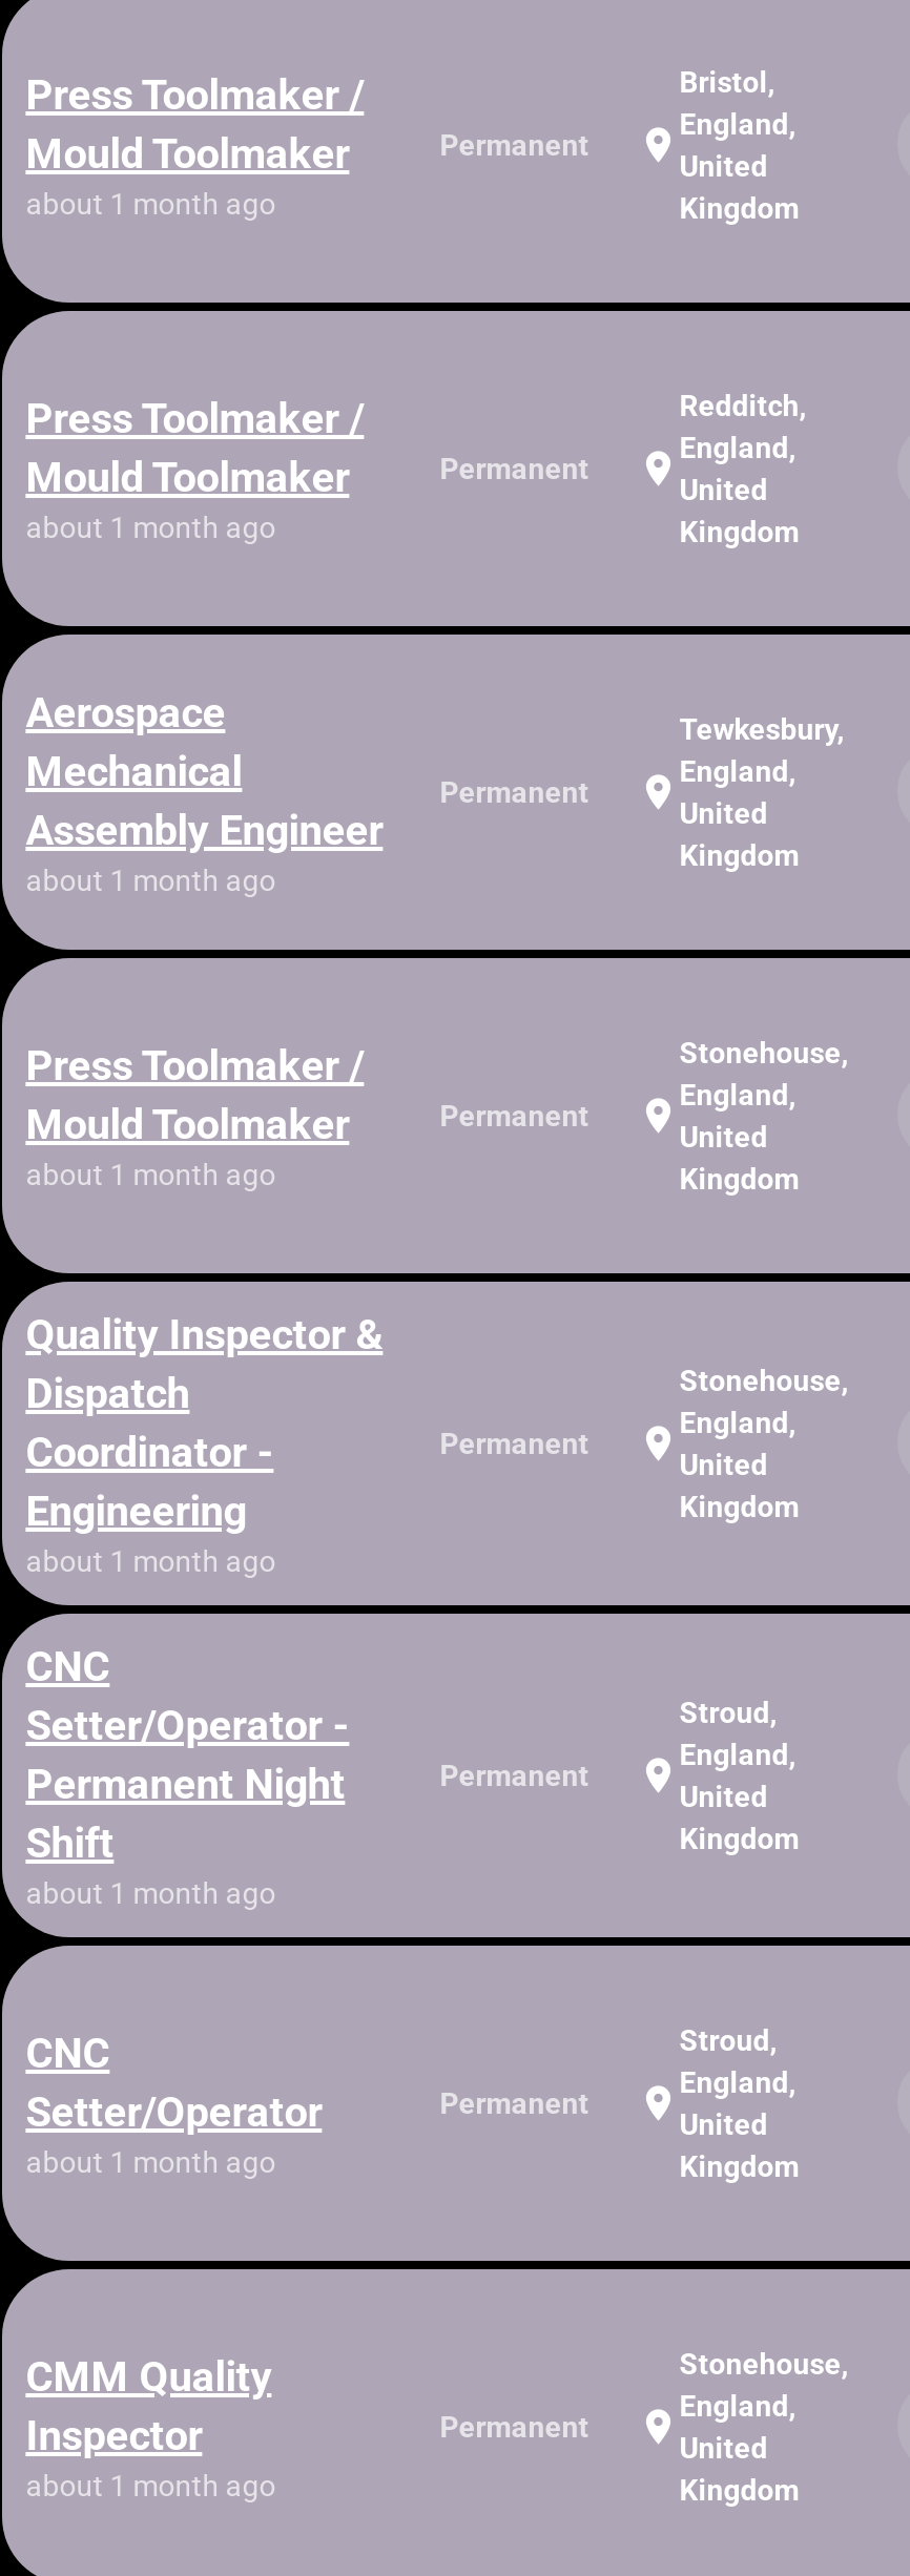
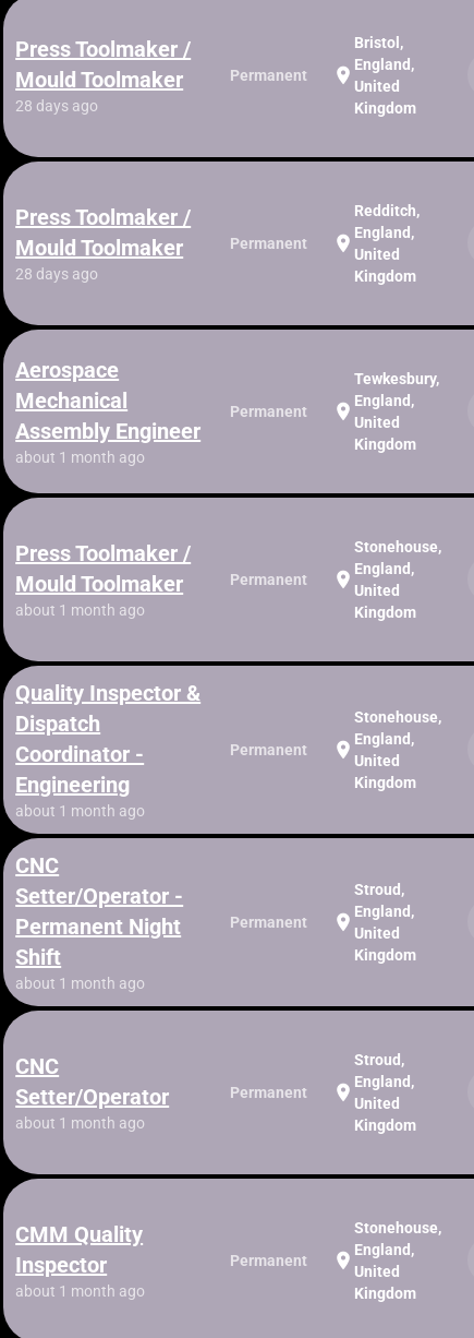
[26,187,276,221] about 1 month ago -> [15,97,98,115] 28 days ago
[26,511,276,544] about 1 month ago -> [15,265,98,283] 28 days ago

